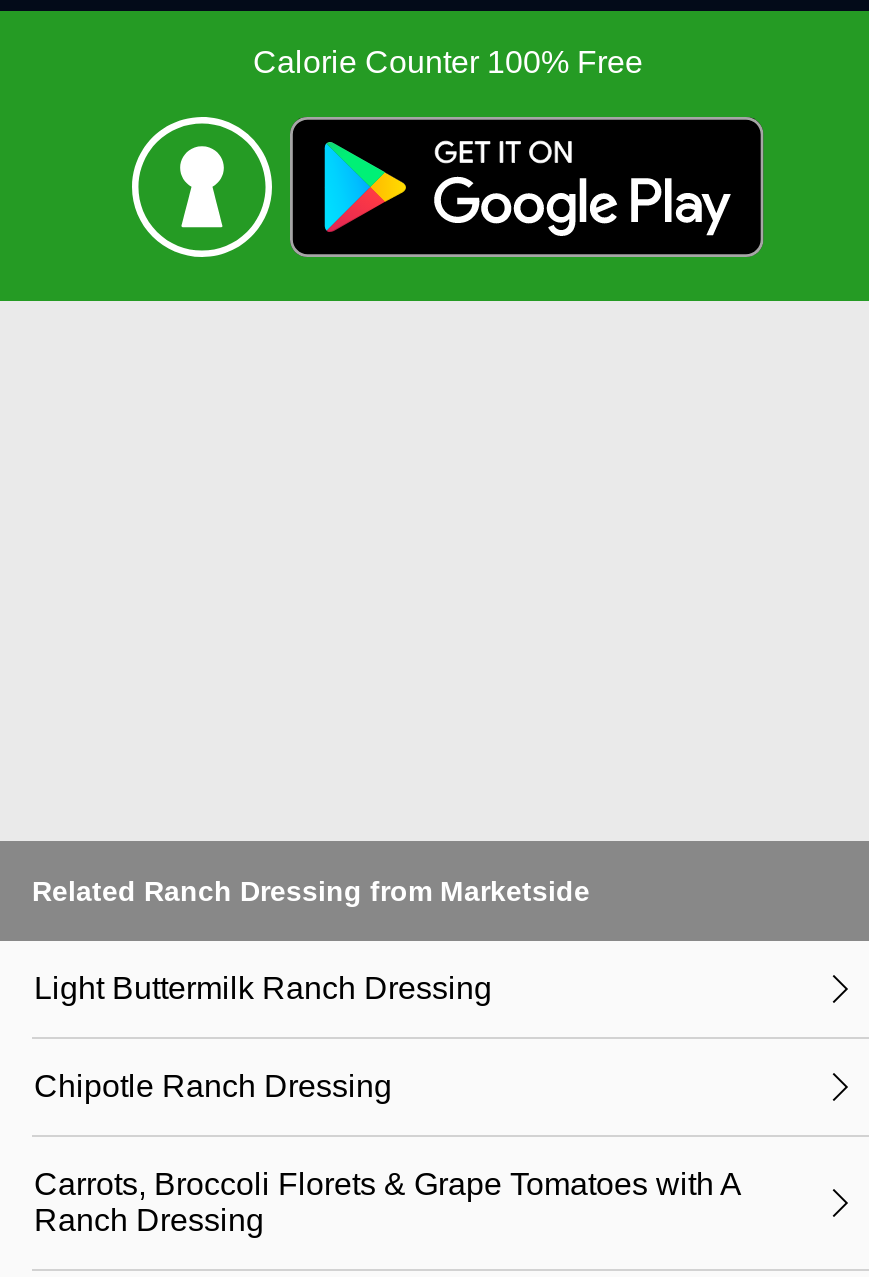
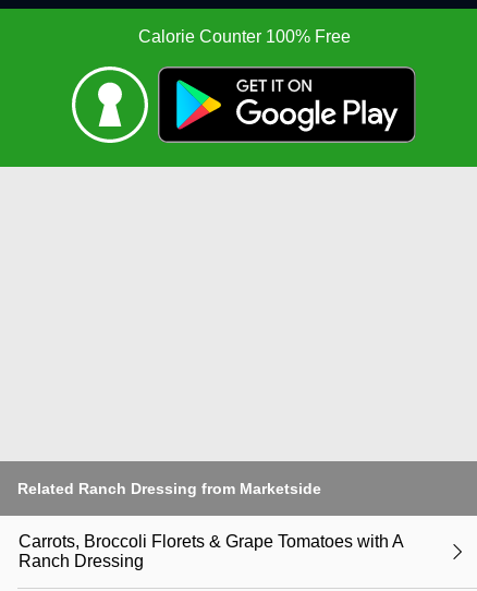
[34,971,492,1103] Light Buttermilk Ranch Dressing | Chipotle Ranch Dressing -> none

